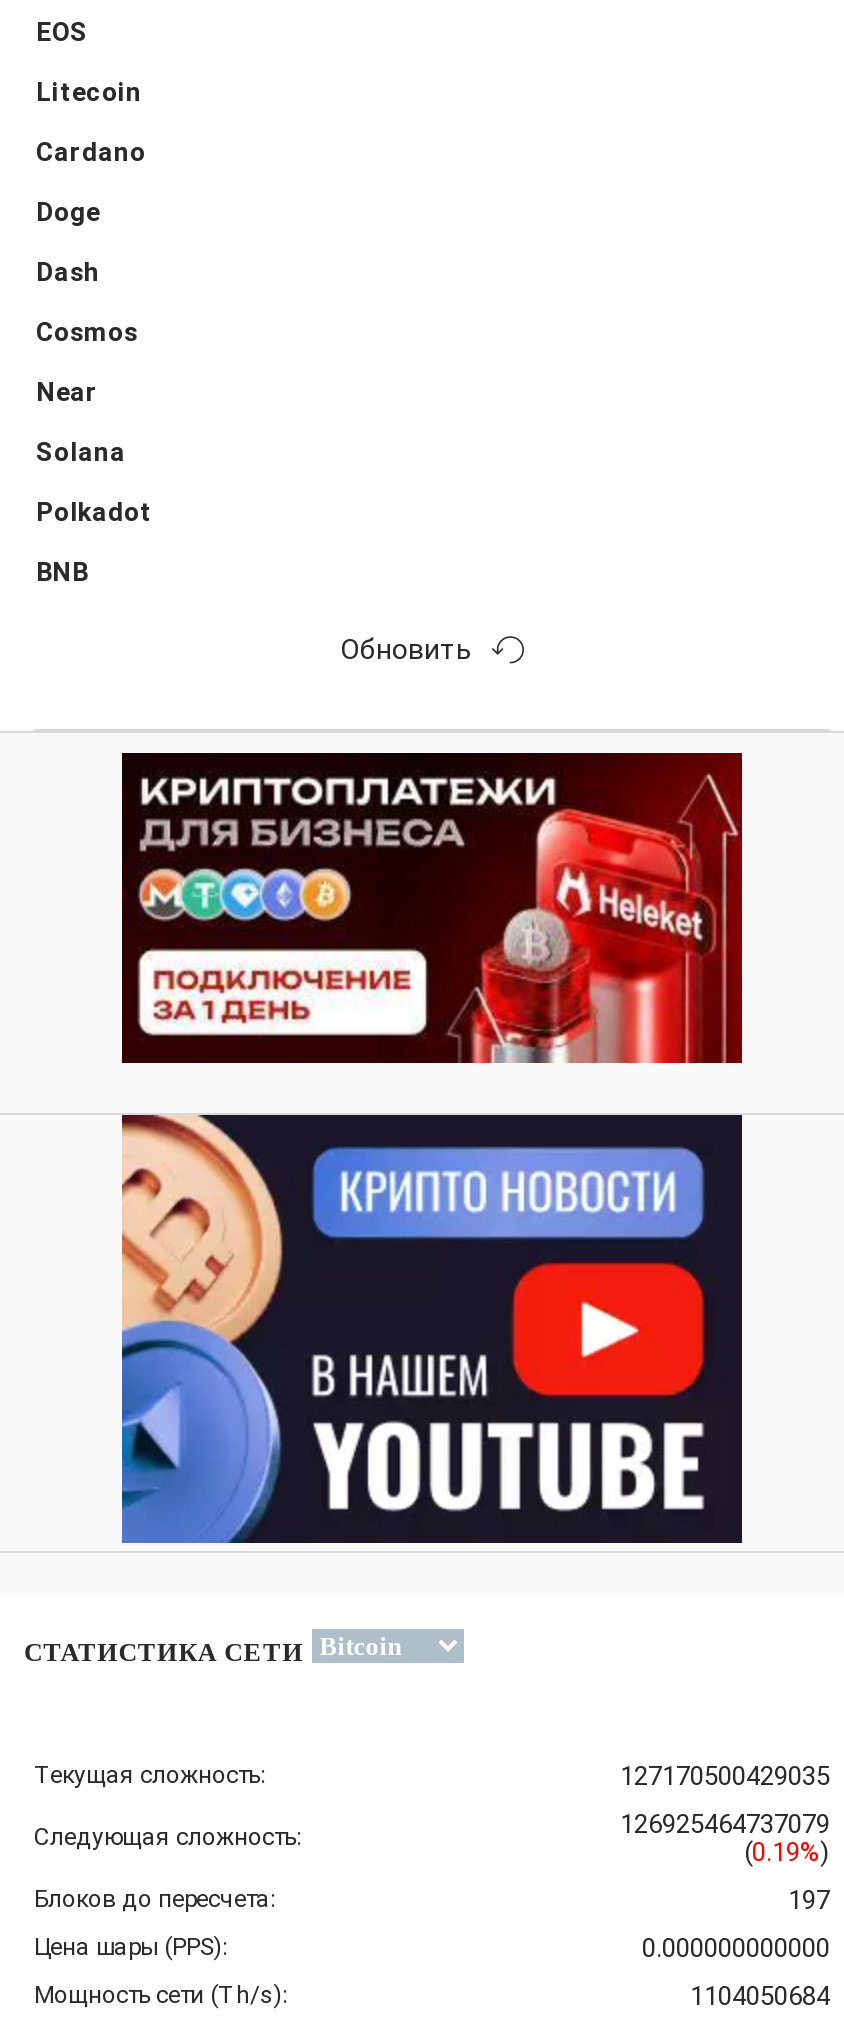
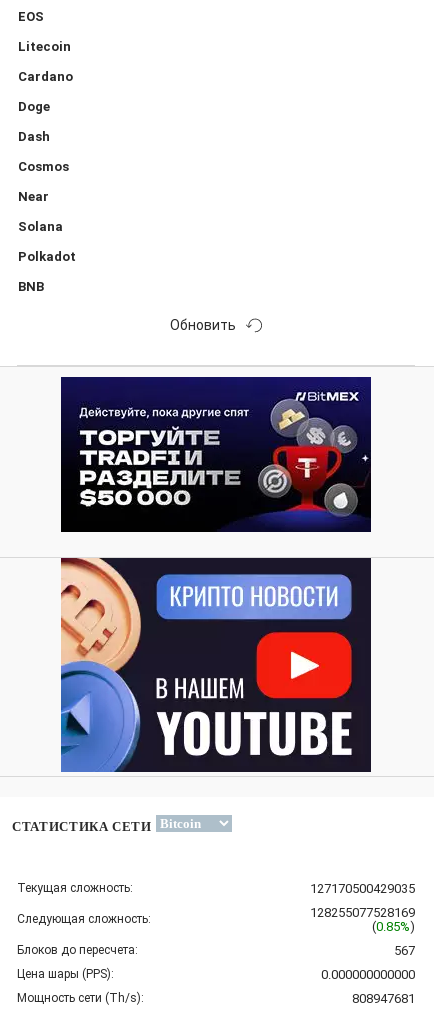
[122,751,744,1065] [image] -> [61,376,372,533] [image]
[620,1809,830,1839] 126925464737079 -> [310,905,415,920] 128255077528169
[744,1837,830,1867] (0.19%) -> [372,919,415,934] (0.85%)
[788,1885,830,1915] 197 -> [394,943,415,958] 567
[690,1981,830,2011] 1104050684 -> [352,991,415,1006] 808947681

